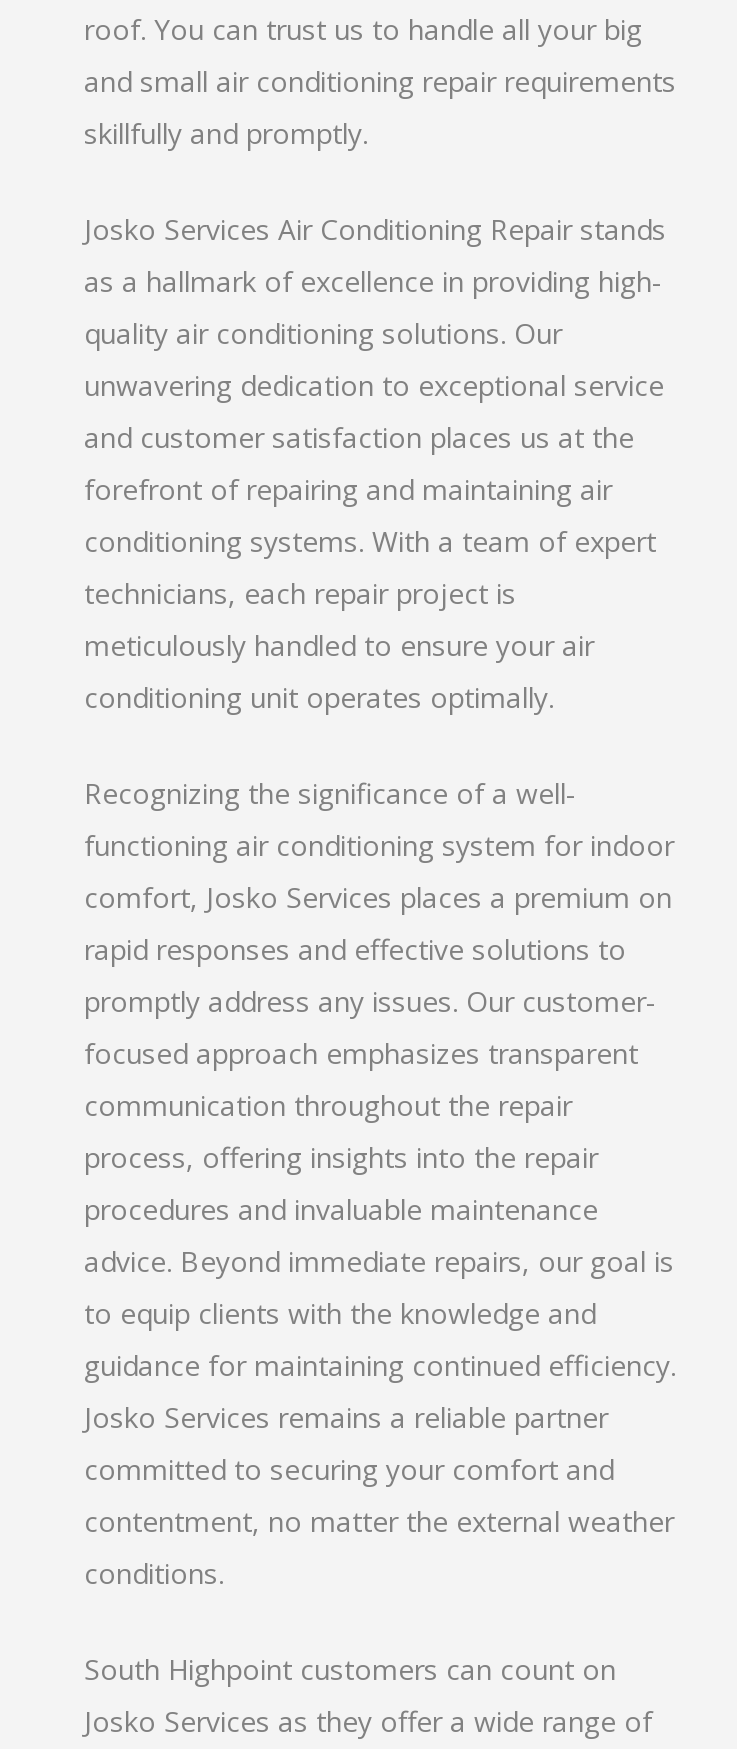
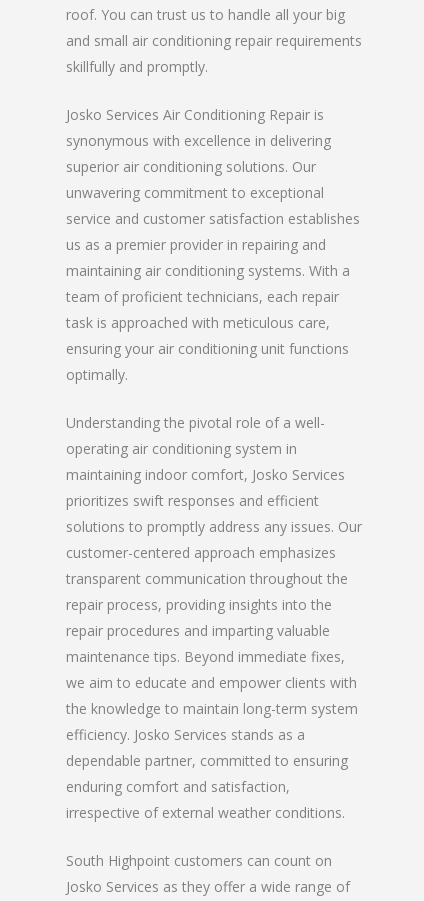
[84,210,666,716] Josko Services Air Conditioning Repair stands | as a hallmark of excellence in providing high- | quality air conditioning solutions. Our | unwavering dedication to exceptional service | and customer satisfaction places us at the | forefront of repairing and maintaining air | conditioning systems. With a team of expert | technicians, each repair project is | meticulously handled to ensure your air | conditioning unit operates optimally. -> [66,105,360,384] Josko Services Air Conditioning Repair is | synonymous with excellence in delivering | superior air conditioning solutions. Our | unwavering commitment to exceptional | service and customer satisfaction establishes | us as a premier provider in repairing and | maintaining air conditioning systems. With a | team of proficient technicians, each repair | task is approached with meticulous care, | ensuring your air conditioning unit functions | optimally.
[84,774,676,1592] Recognizing the significance of a well- | functioning air conditioning system for indoor | comfort, Josko Services places a premium on | rapid responses and effective solutions to | promptly address any issues. Our customer- | focused approach emphasizes transparent | communication throughout the repair | process, offering insights into the repair | procedures and invaluable maintenance | advice. Beyond immediate repairs, our goal is | to equip clients with the knowledge and | guidance for maintaining continued efficiency. | Josko Services remains a reliable partner | committed to securing your comfort and | contentment, no matter the external weather | conditions. -> [66,413,362,822] Understanding the pivotal role of a well- | operating air conditioning system in | maintaining indoor comfort, Josko Services | prioritizes swift responses and efficient | solutions to promptly address any issues. Our | customer-centered approach emphasizes | transparent communication throughout the | repair process, providing insights into the | repair procedures and imparting valuable | maintenance tips. Beyond immediate fixes, | we aim to educate and empower clients with | the knowledge to maintain long-term system | efficiency. Josko Services stands as a | dependable partner, committed to ensuring | enduring comfort and satisfaction, | irrespective of external weather conditions.

